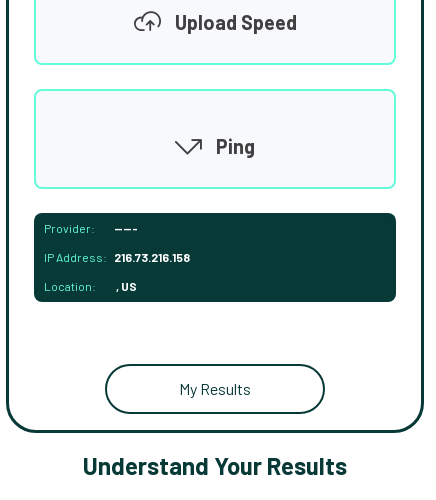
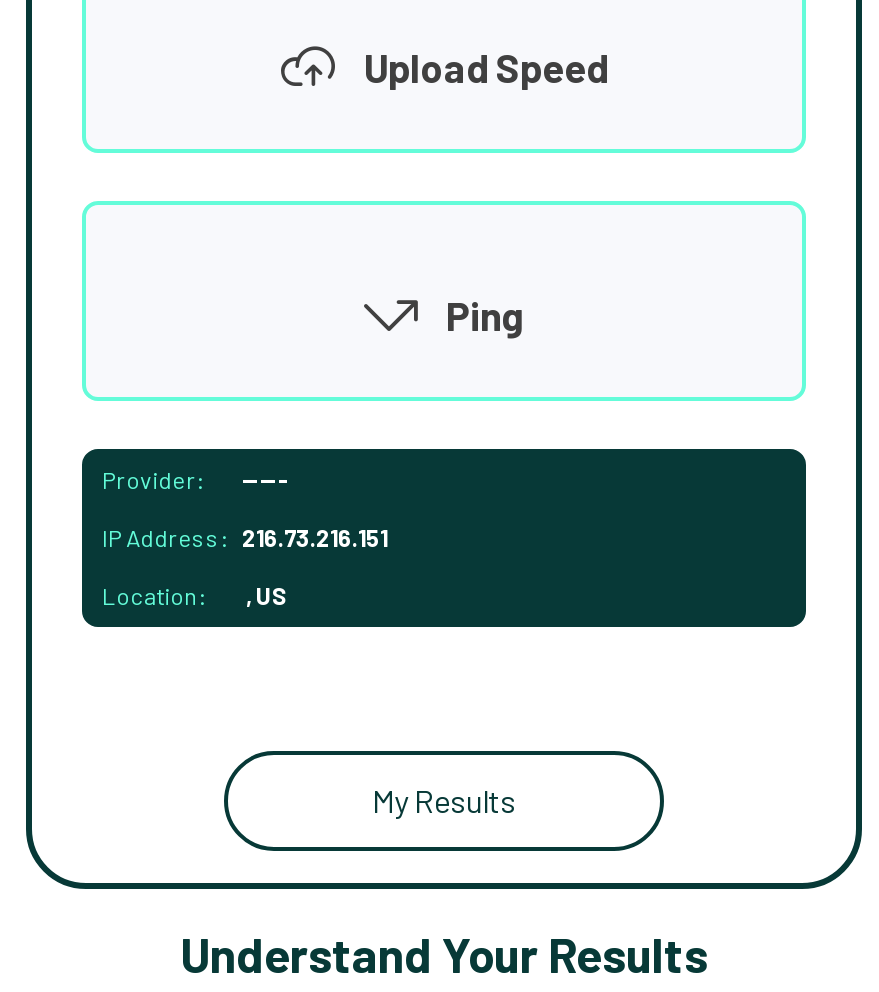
[44,250,190,264] IP Address: 216.73.216.158 -> [102,523,388,551] IP Address: 216.73.216.151

